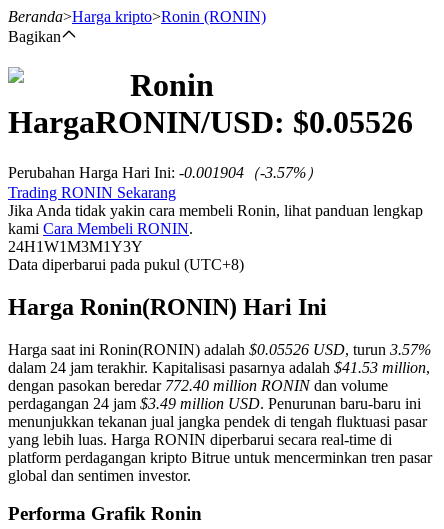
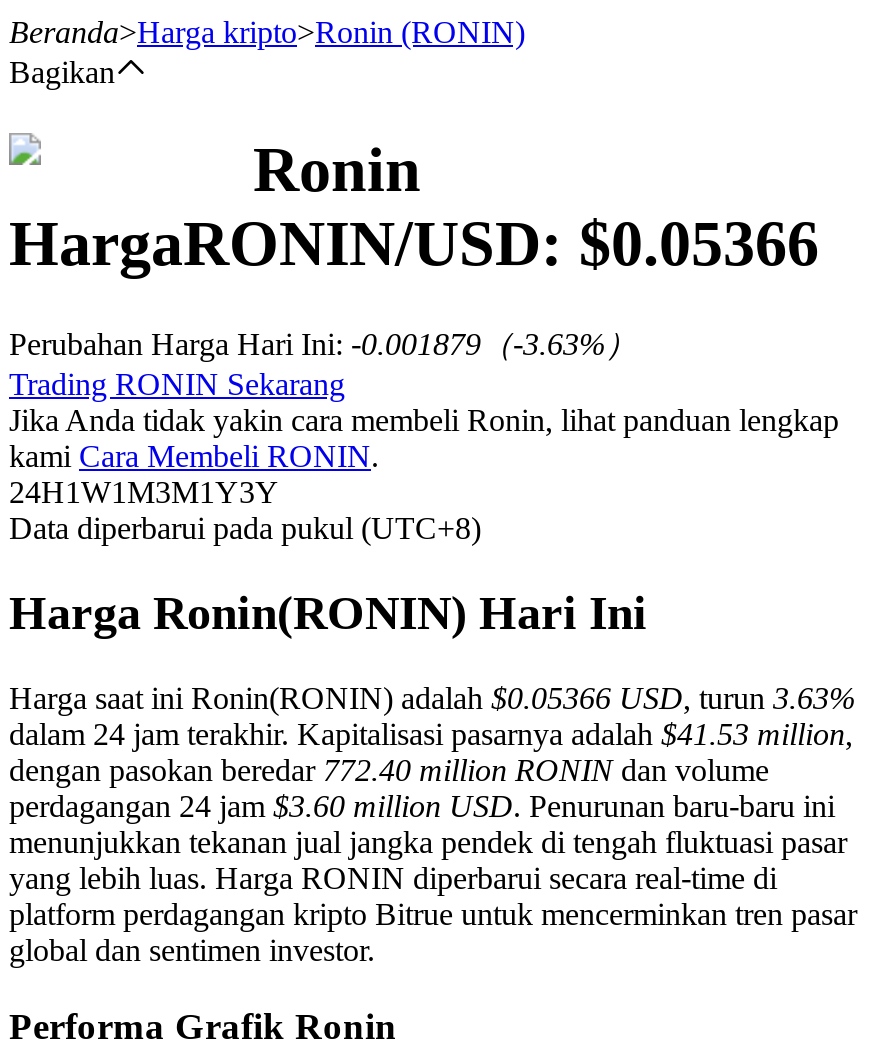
[8,104,413,140] HargaRONIN/USD: $0.05526 -> [9,208,819,280] HargaRONIN/USD: $0.05366
[8,164,322,181] Perubahan Harga Hari Ini: -0.001904（-3.57%） -> [9,327,637,361] Perubahan Harga Hari Ini: -0.001879（-3.63%）
[8,341,431,358] Harga saat ini Ronin(RONIN) adalah $0.05526 USD, turun 3.57% -> [9,680,855,714] Harga saat ini Ronin(RONIN) adalah $0.05366 USD, turun 3.63%
[8,395,421,412] perdagangan 24 jam $3.49 million USD. Penurunan baru-baru ini -> [9,788,835,822] perdagangan 24 jam $3.60 million USD. Penurunan baru-baru ini

